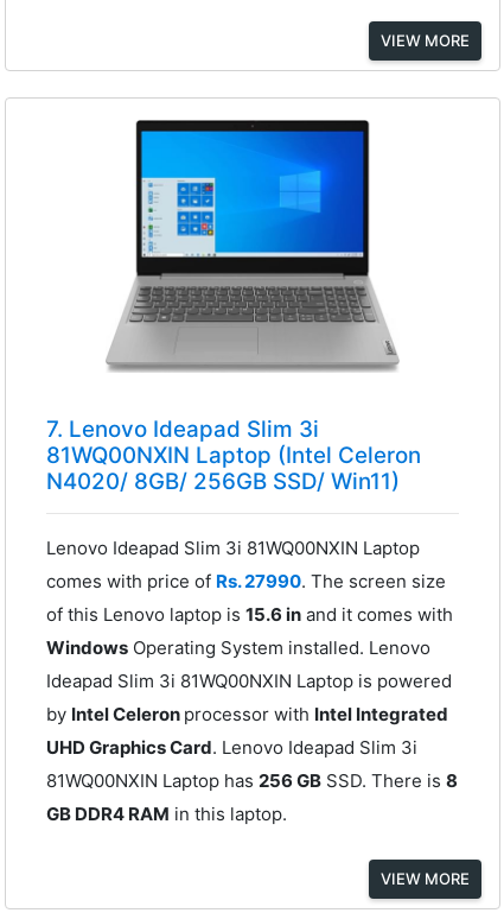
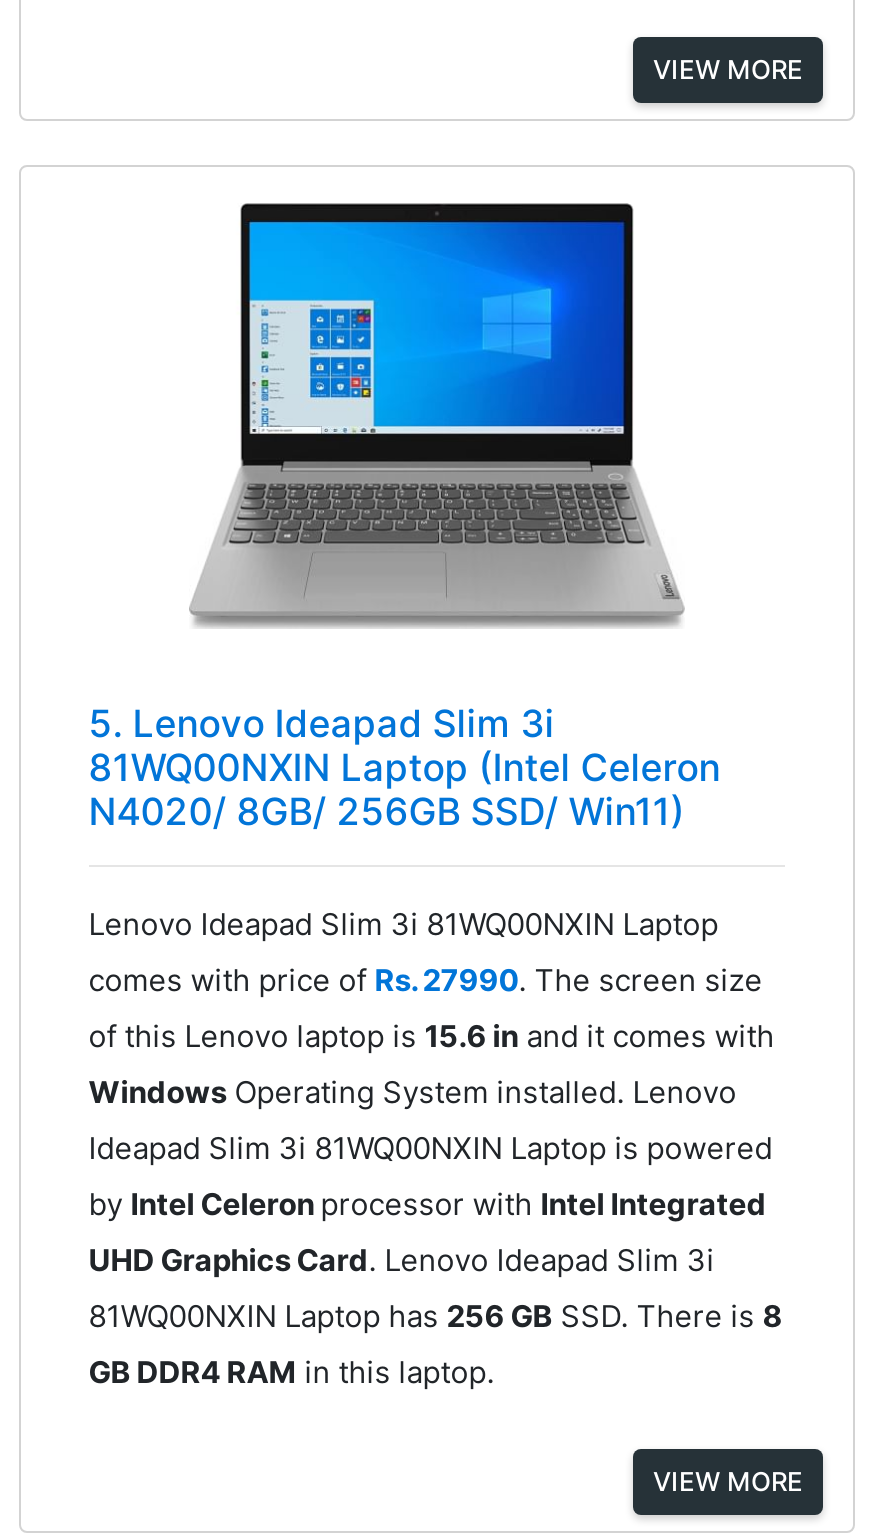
[46,416,319,443] 7. Lenovo Ideapad Slim 3i -> [89,701,555,747] 5. Lenovo Ideapad Slim 3i

